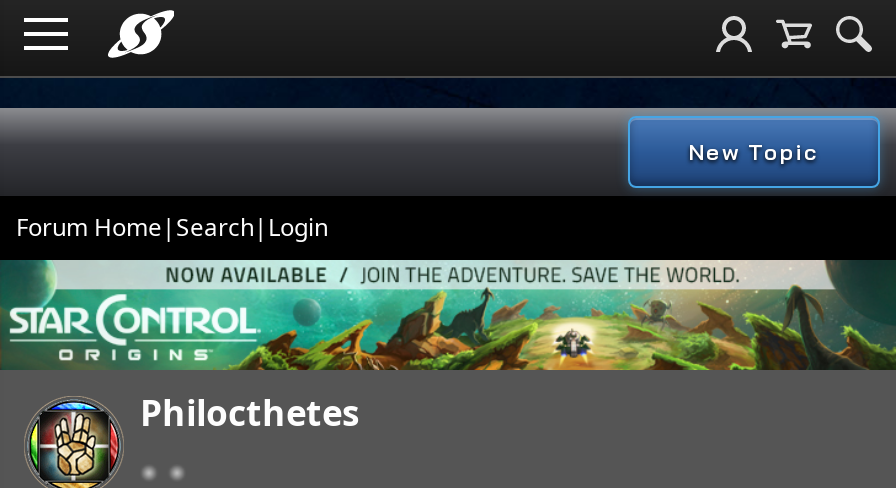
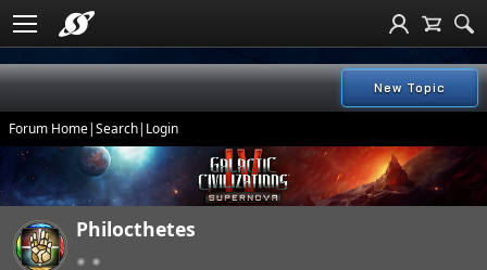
[6,258,890,372] [image] -> [3,145,484,207] [image]

